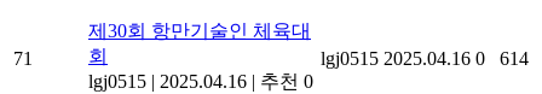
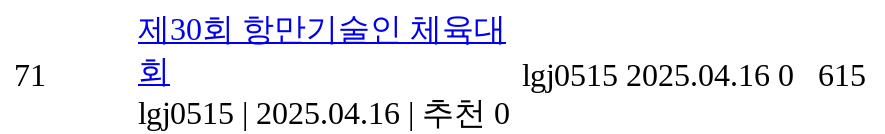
[321,48,529,68] lgj0515 2025.04.16 0 614 -> [522,58,866,92] lgj0515 2025.04.16 0 615

